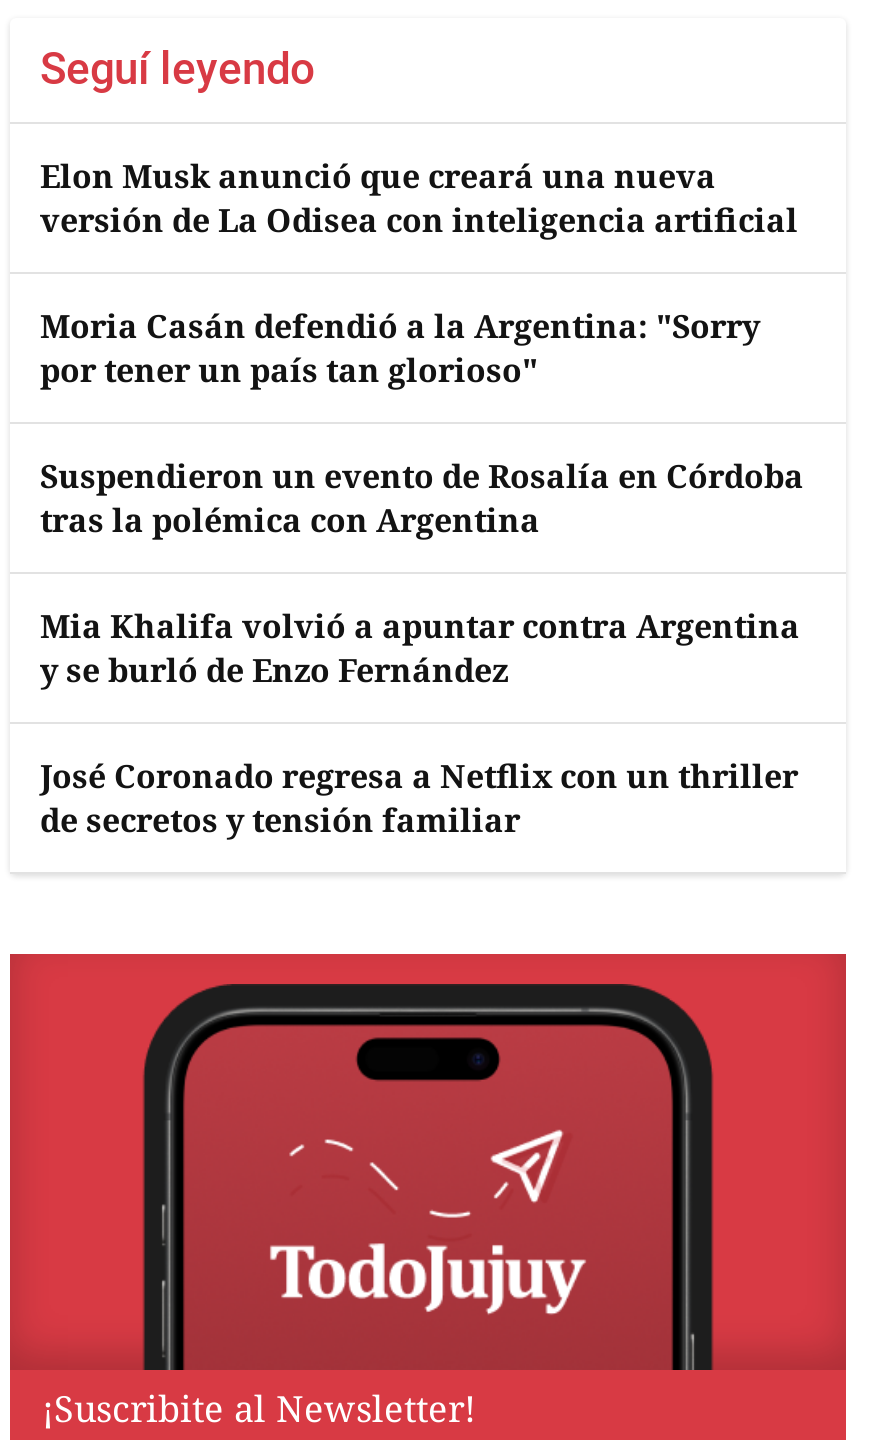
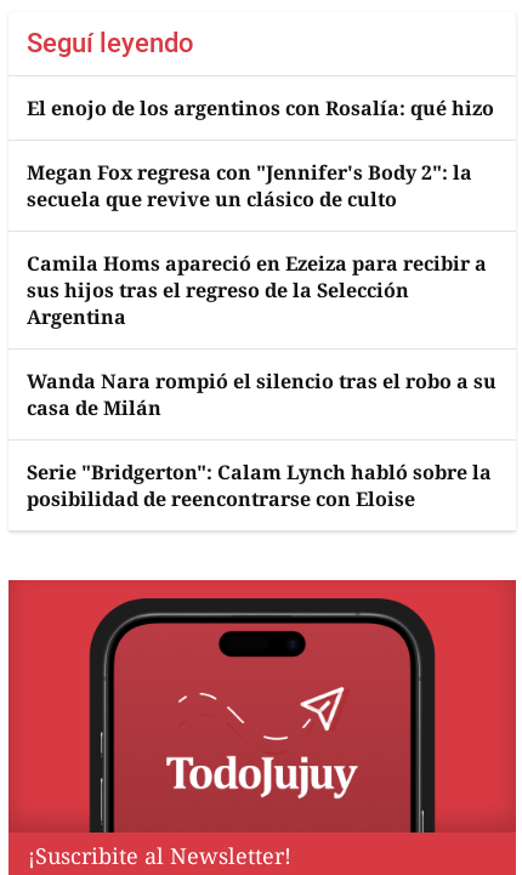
[40,154,798,242] Elon Musk anunció que creará una nueva | versión de La Odisea con inteligencia artificial -> [27,95,494,121] El enojo de los argentinos con Rosalía: qué hizo
[40,304,760,392] Moria Casán defendió a la Argentina: "Sorry | por tener un país tan glorioso" -> [27,159,472,212] Megan Fox regresa con "Jennifer's Body 2": la | secuela que revive un clásico de culto
[40,454,804,542] Suspendieron un evento de Rosalía en Córdoba | tras la polémica con Argentina -> [27,250,487,330] Camila Homs apareció en Ezeiza para recibir a | sus hijos tras el regreso de la Selección | Argentina
[40,604,800,692] Mia Khalifa volvió a apuntar contra Argentina | y se burló de Enzo Fernández -> [27,368,497,421] Wanda Nara rompió el silencio tras el robo a su | casa de Milán
[40,754,798,842] José Coronado regresa a Netflix con un thriller | de secretos y tensión familiar -> [27,459,492,512] Serie "Bridgerton": Calam Lynch habló sobre la | posibilidad de reencontrarse con Eloise

